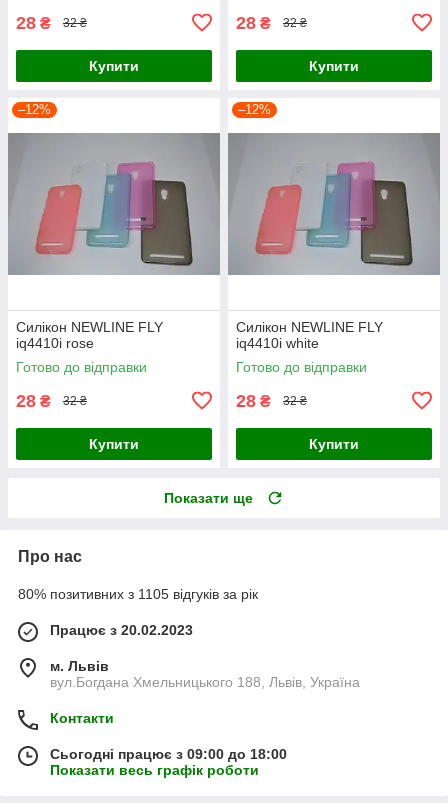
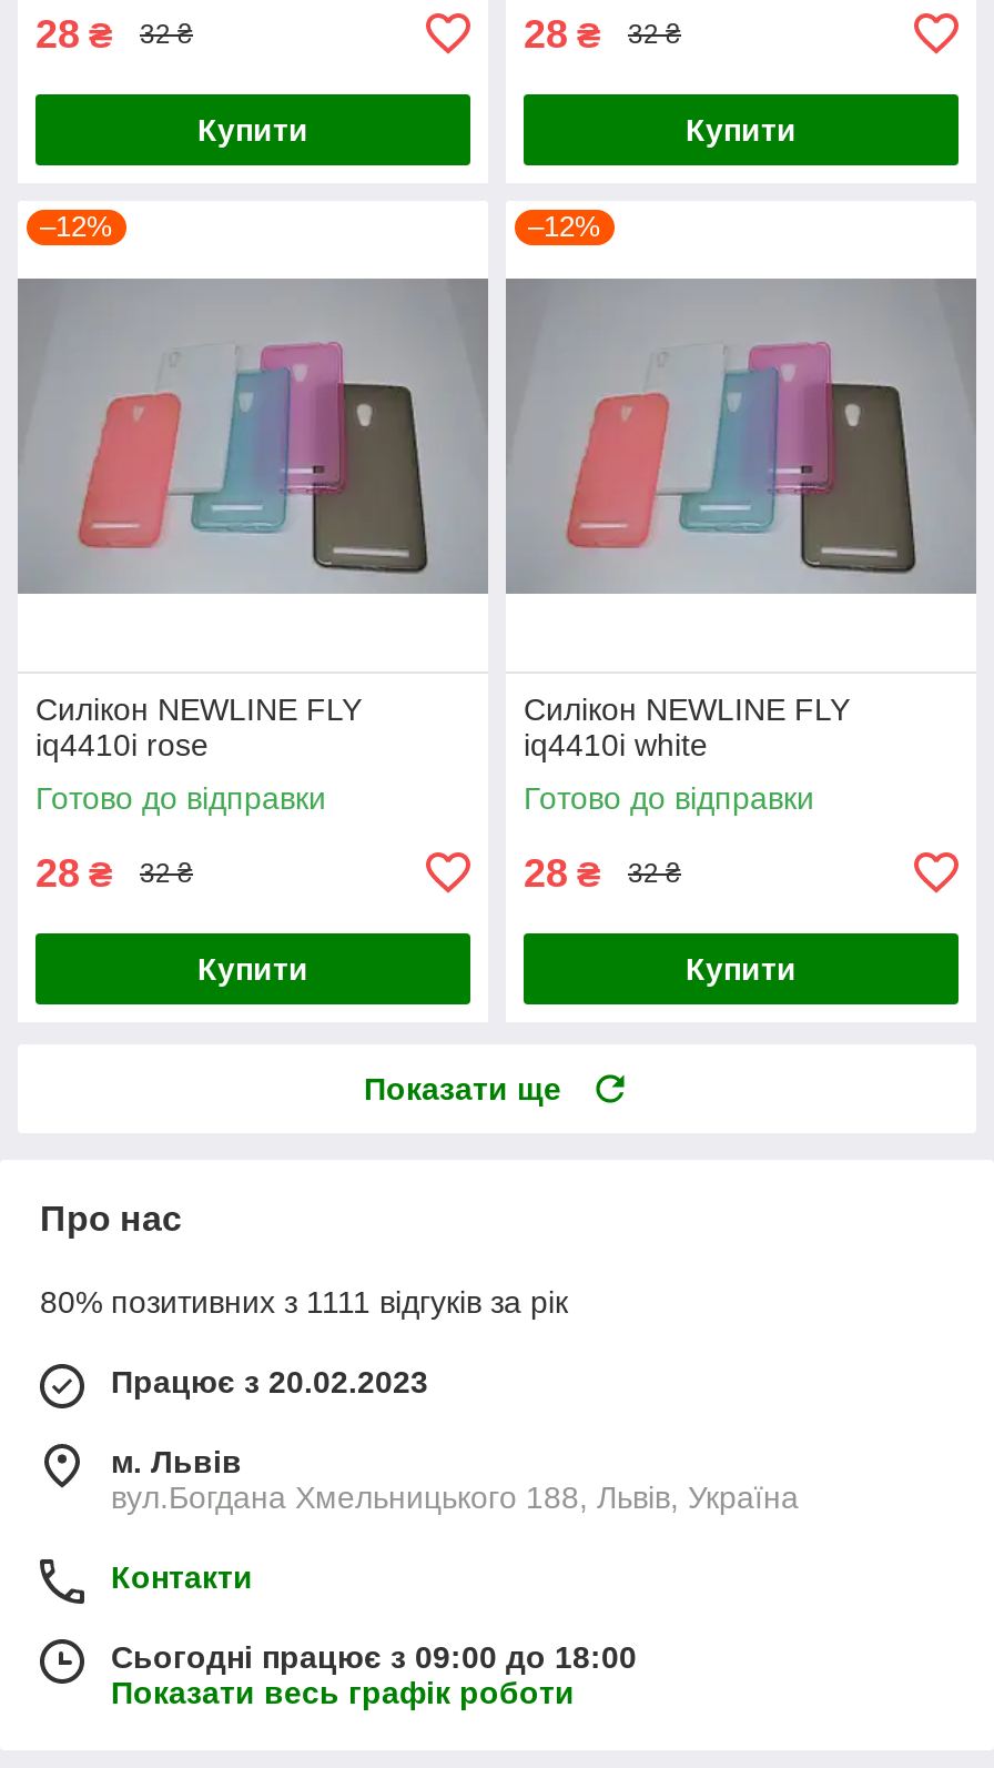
[18,586,258,602] 80% позитивних з 1105 відгуків за рік -> [40,1283,568,1319] 80% позитивних з 1111 відгуків за рік

